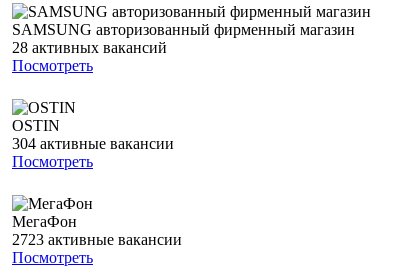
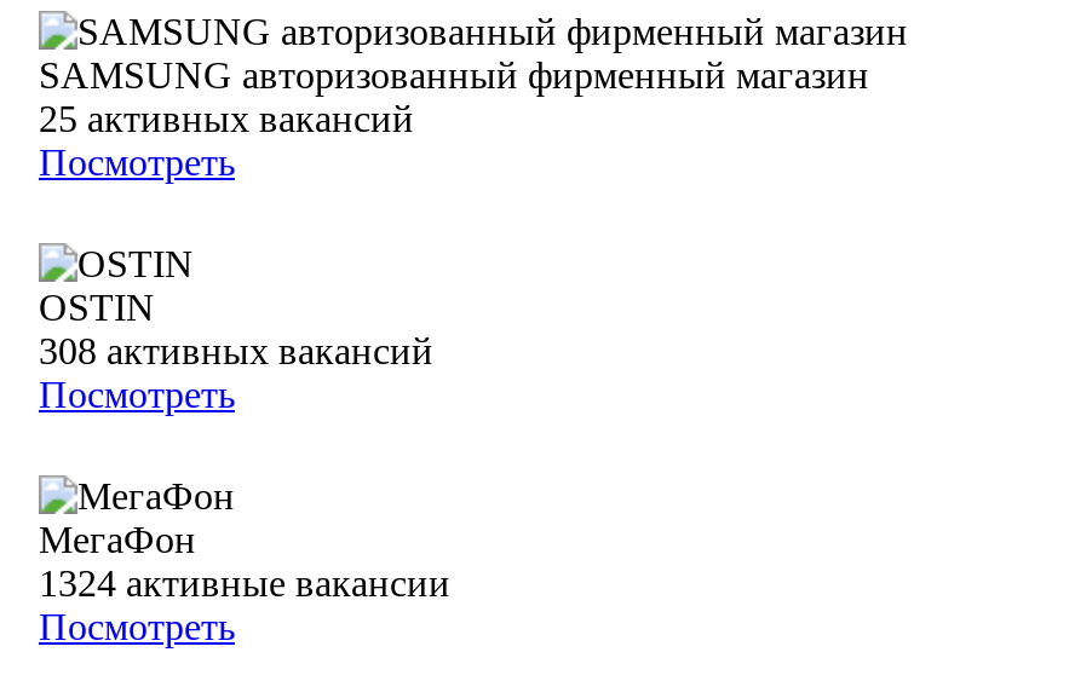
[12,39,167,56] 28 активных вакансий -> [39,99,414,140] 25 активных вакансий
[12,135,174,152] 304 активные вакансии -> [39,331,433,372] 308 активных вакансий
[12,231,182,248] 2723 активные вакансии -> [39,563,450,604] 1324 активные вакансии

